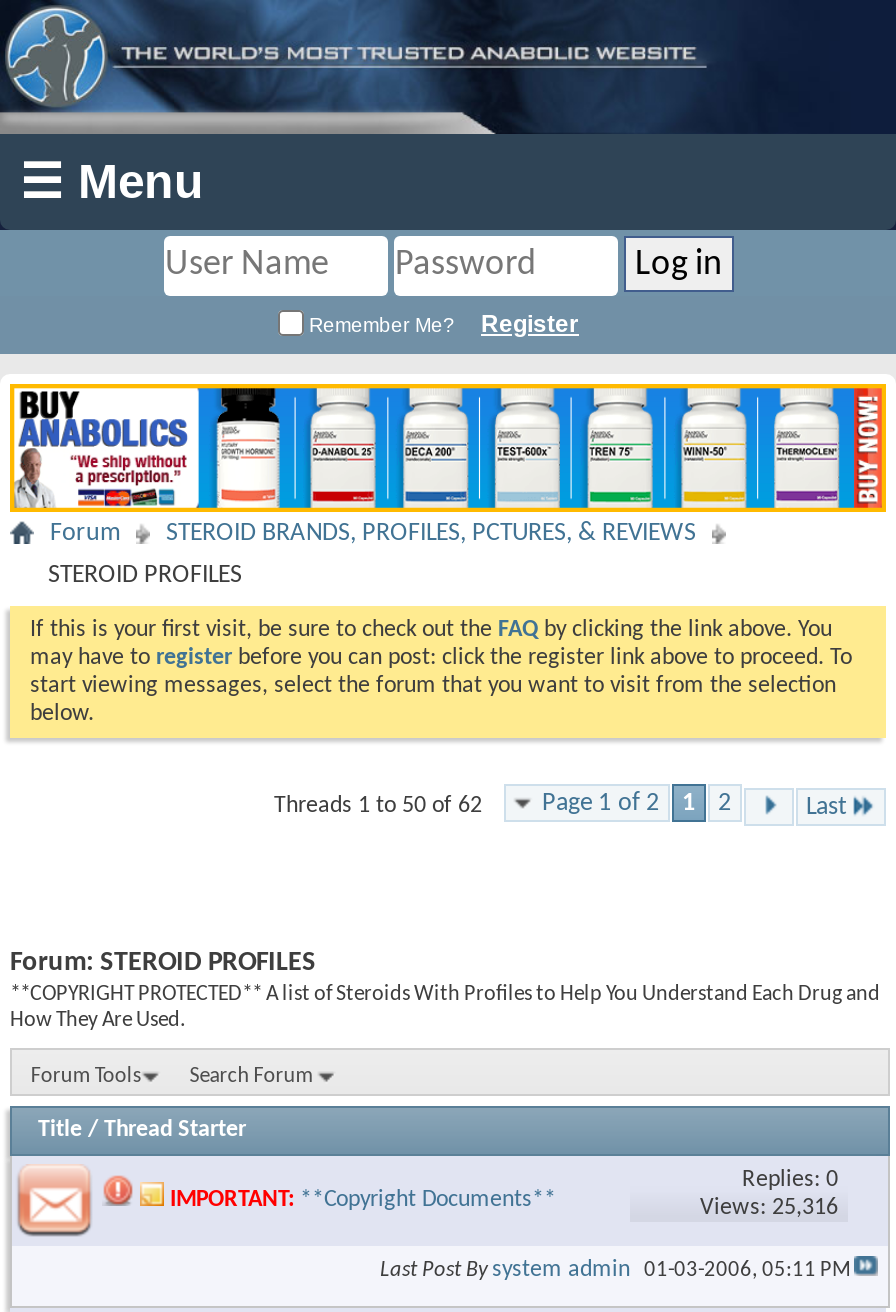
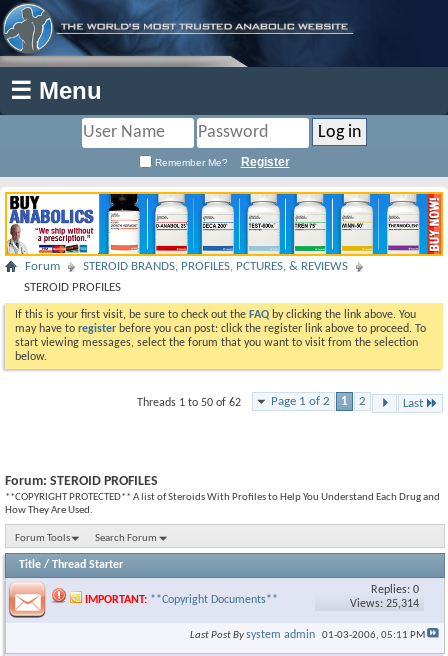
[700,1196,838,1220] Views: 25,316 -> [350,598,419,610] Views: 25,314

